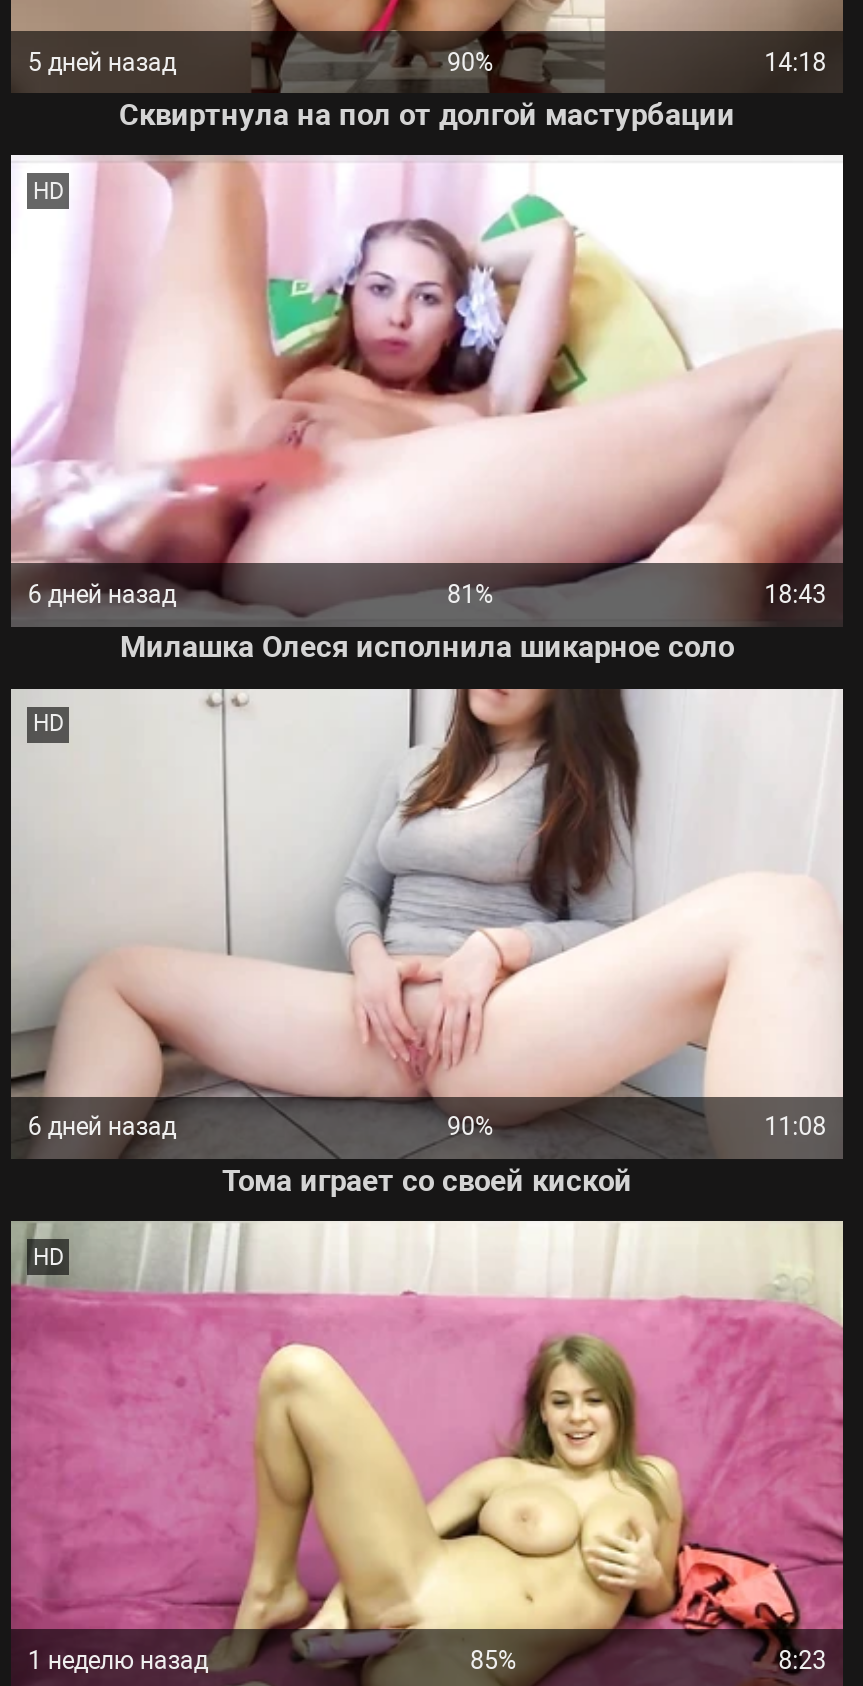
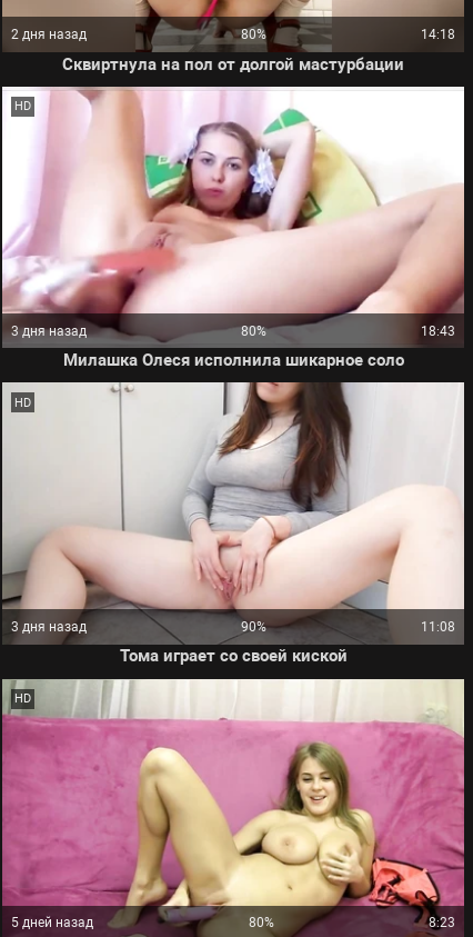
[28,48,176,76] 5 дней назад -> [12,27,87,42] 2 дня назад
[447,48,493,76] 90% -> [241,27,266,42] 80%
[28,581,176,609] 6 дней назад -> [12,323,87,338] 3 дня назад
[447,581,493,609] 81% -> [241,323,266,338] 80%
[28,1114,176,1142] 6 дней назад -> [12,619,87,635] 3 дня назад
[28,1647,208,1675] 1 неделю назад -> [12,915,94,931] 5 дней назад
[470,1647,516,1675] 85% -> [248,915,274,931] 80%

